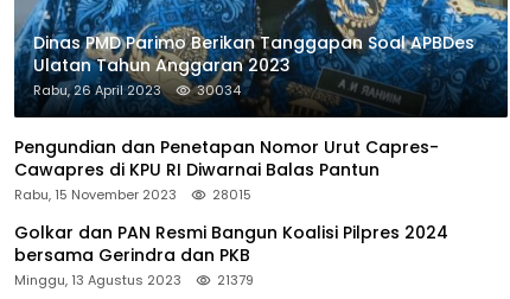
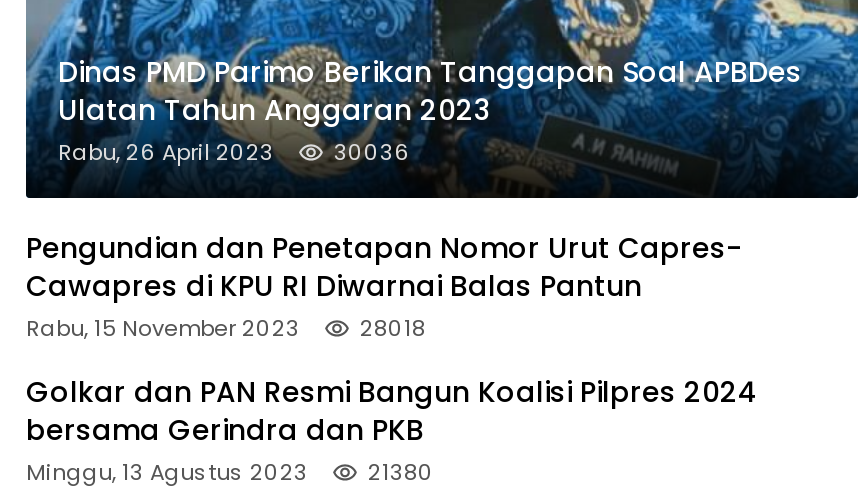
[33,81,241,100] Rabu, 26 April 2023 30034 -> [58,136,410,168] Rabu, 26 April 2023 30036
[14,185,251,204] Rabu, 15 November 2023 28015 -> [26,312,426,344] Rabu, 15 November 2023 28018
[14,271,254,290] Minggu, 13 Agustus 2023 21379 -> [26,456,434,488] Minggu, 13 Agustus 2023 21380

